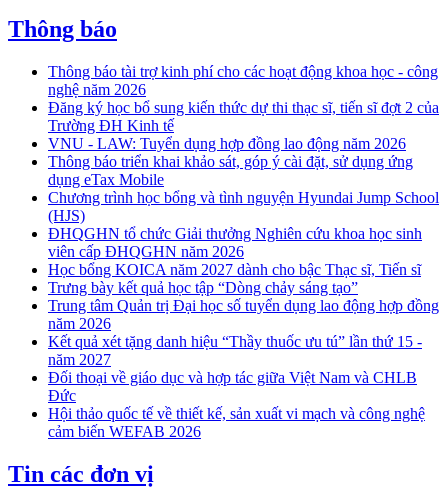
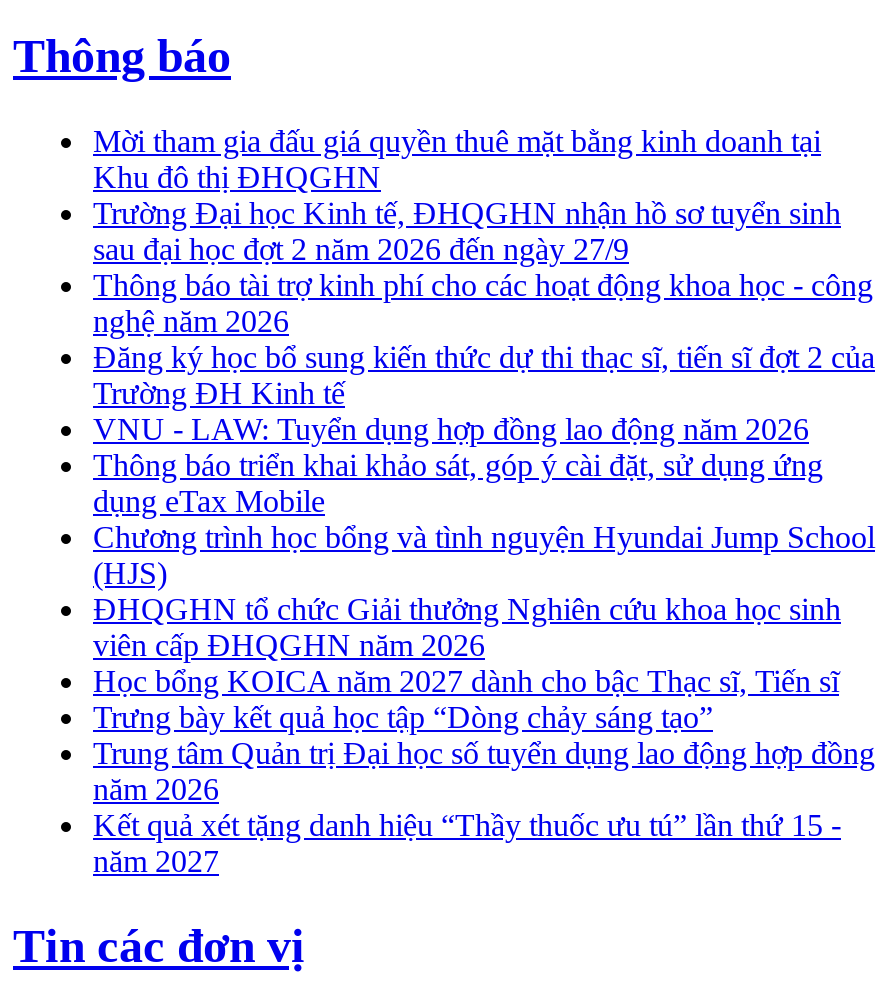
none -> [93,124,841,266] Mời tham gia đấu giá quyền thuê mặt bằng kinh doanh tại | Khu đô thị ĐHQGHN | Trường Đại học Kinh tế, ĐHQGHN nhận hồ sơ tuyển sinh | sau đại học đợt 2 năm 2026 đến ngày 27/9
moved [48,63,439,368] -> [93,268,875,878]: Thông báo tài trợ kinh phí cho các hoạt động khoa học - công | nghệ năm 2026 | Đăng ký học bổ sung kiến thức dự thi thạc sĩ, tiến sĩ đợt 2 của | ... | Kết quả xét tặng danh hiệu “Thầy thuốc ưu tú” lần thứ 15 - | năm 2027
[48,369,425,440] Đối thoại về giáo dục và hợp tác giữa Việt Nam và CHLB | Đức | Hội thảo quốc tế về thiết kế, sản xuất vi mạch và công nghệ | cảm biến WEFAB 2026 -> none

